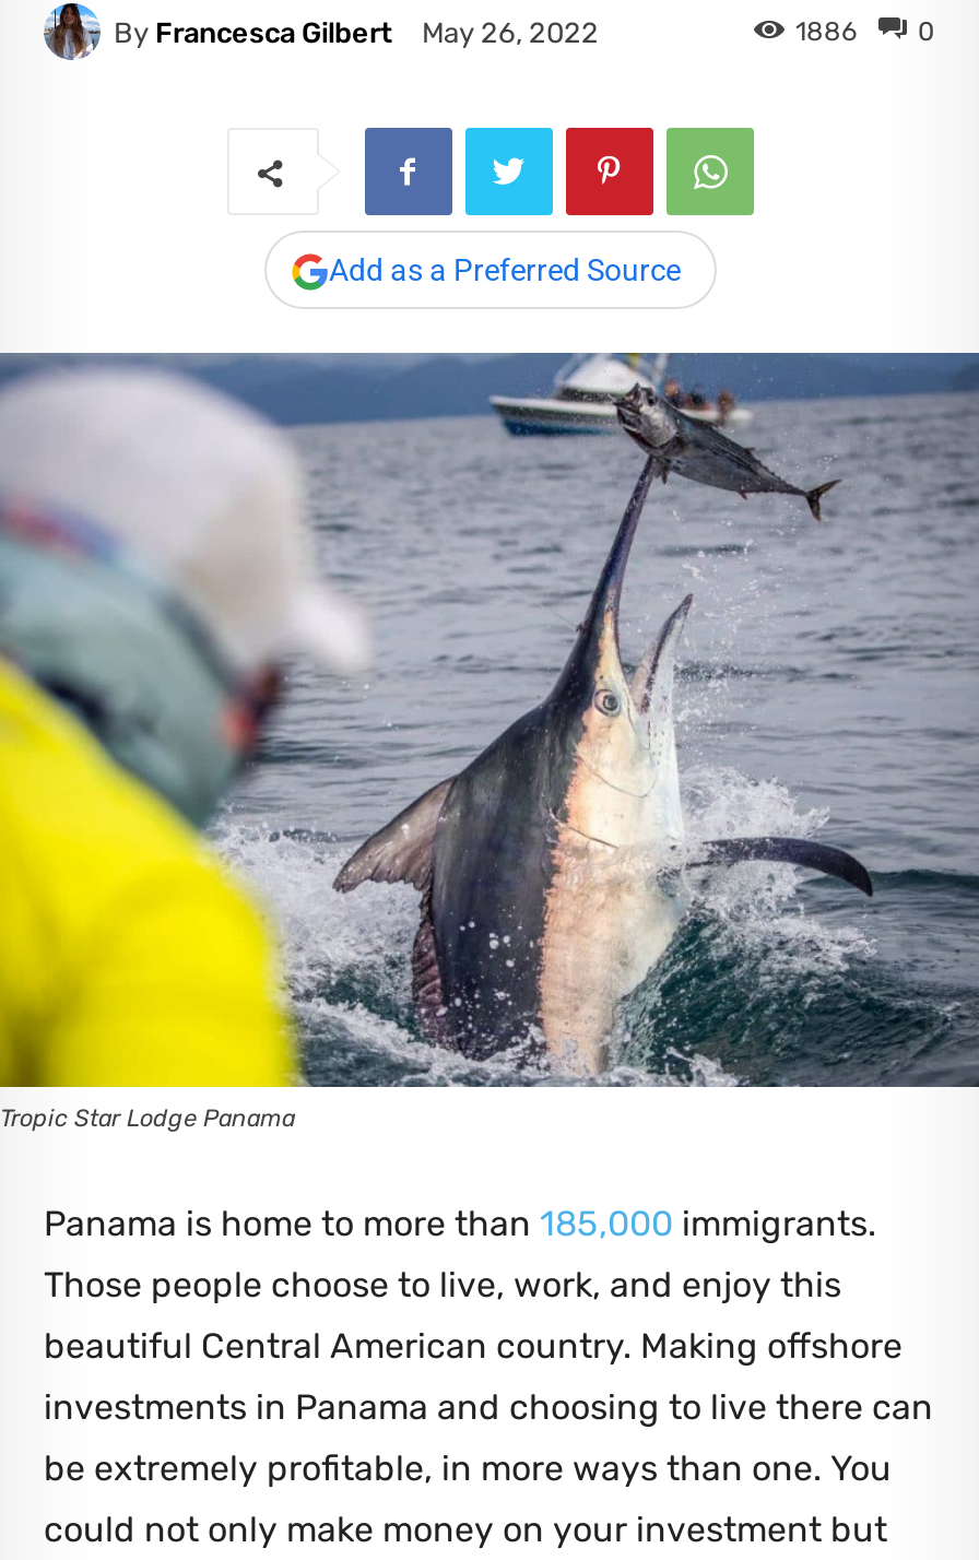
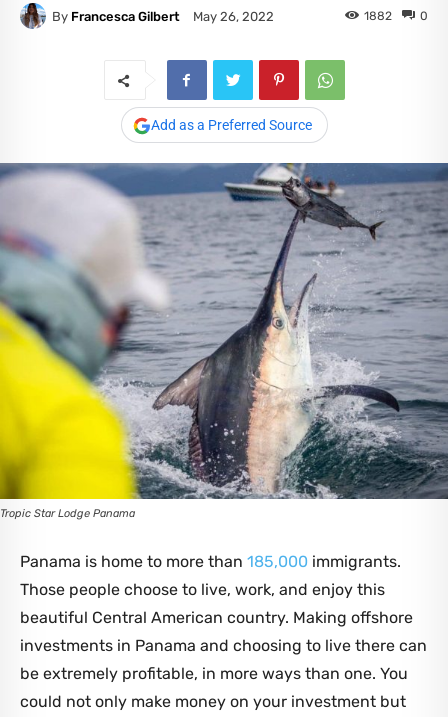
[795,16,857,47] 1886 -> [364,9,392,23] 1882

